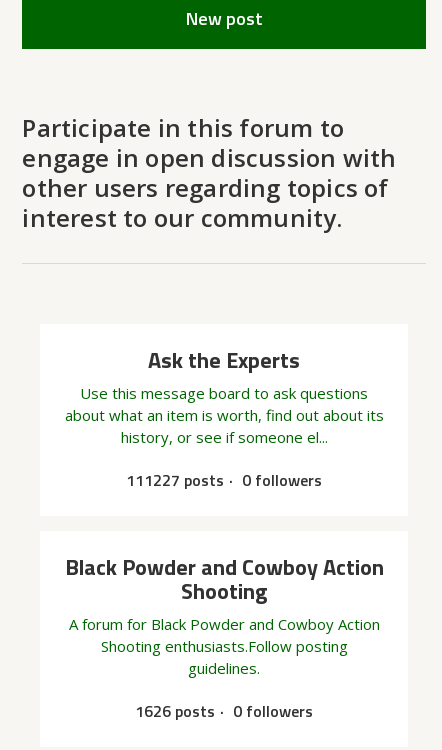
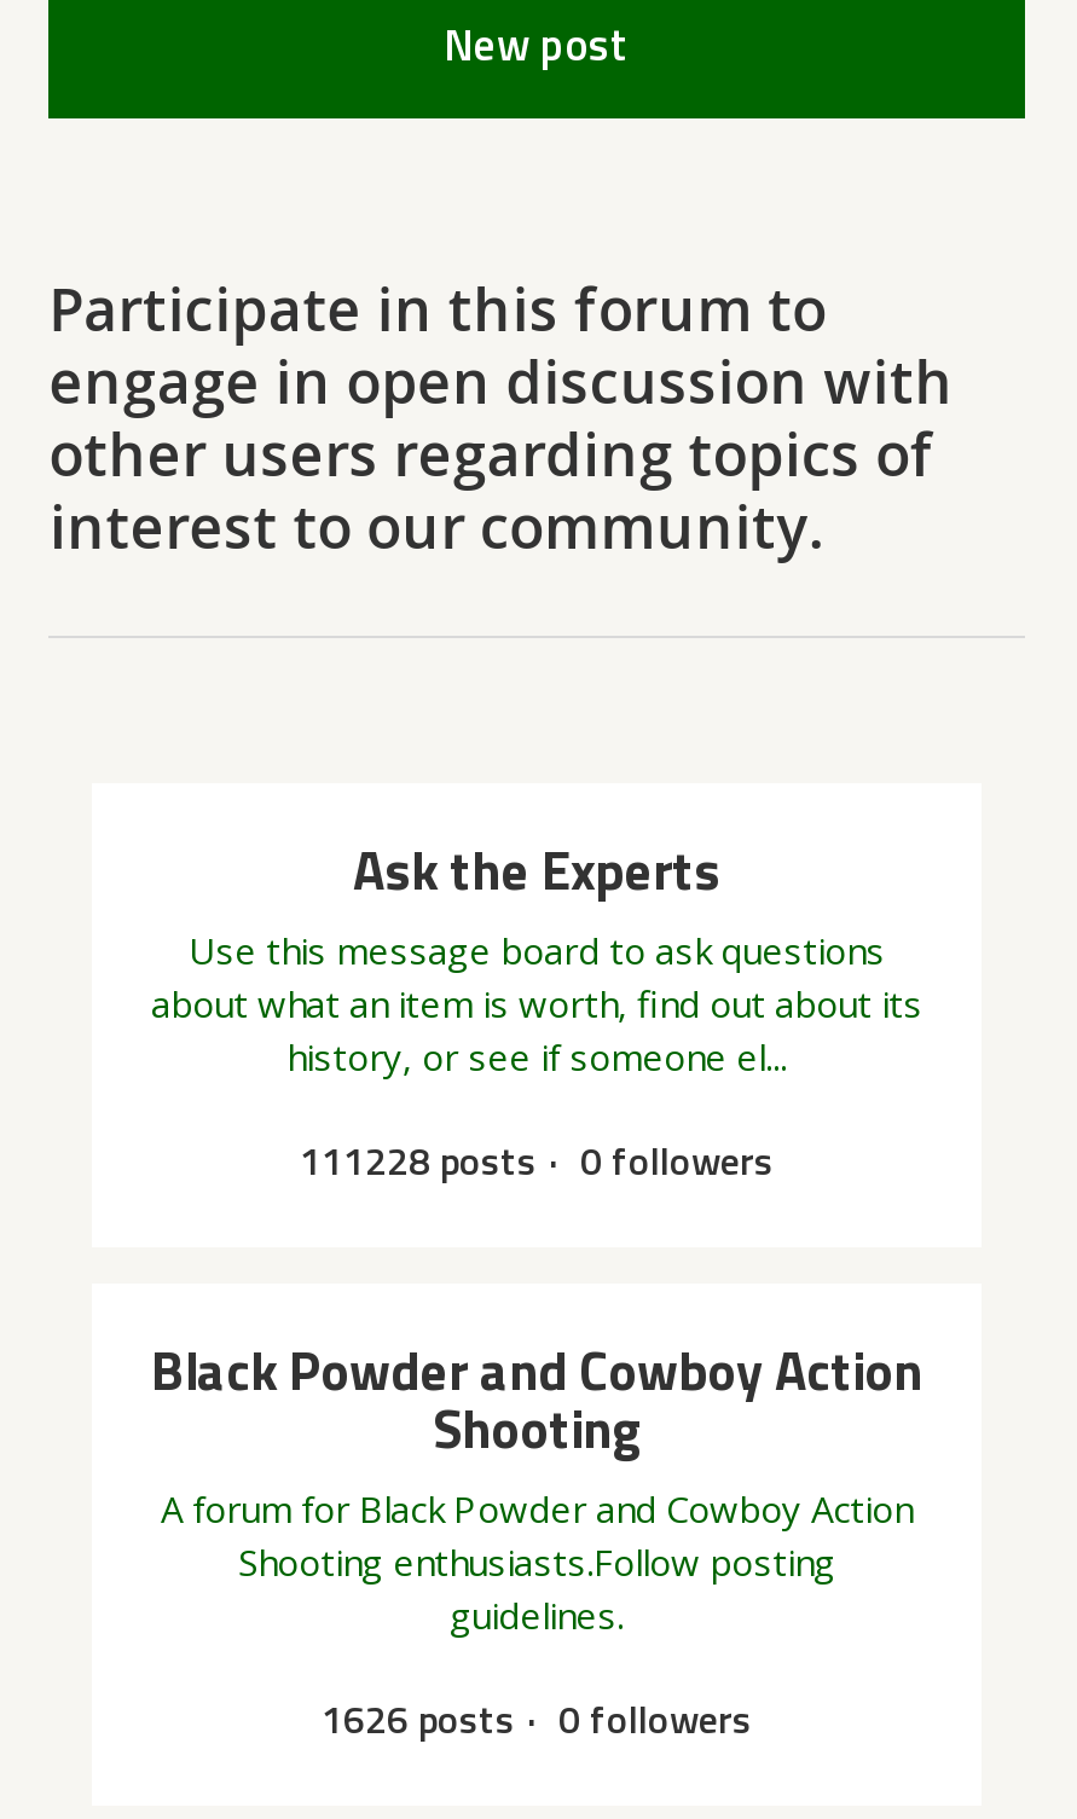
[126,468,322,492] 111227 posts 0 followers -> [300,1131,774,1189] 111228 posts 0 followers

